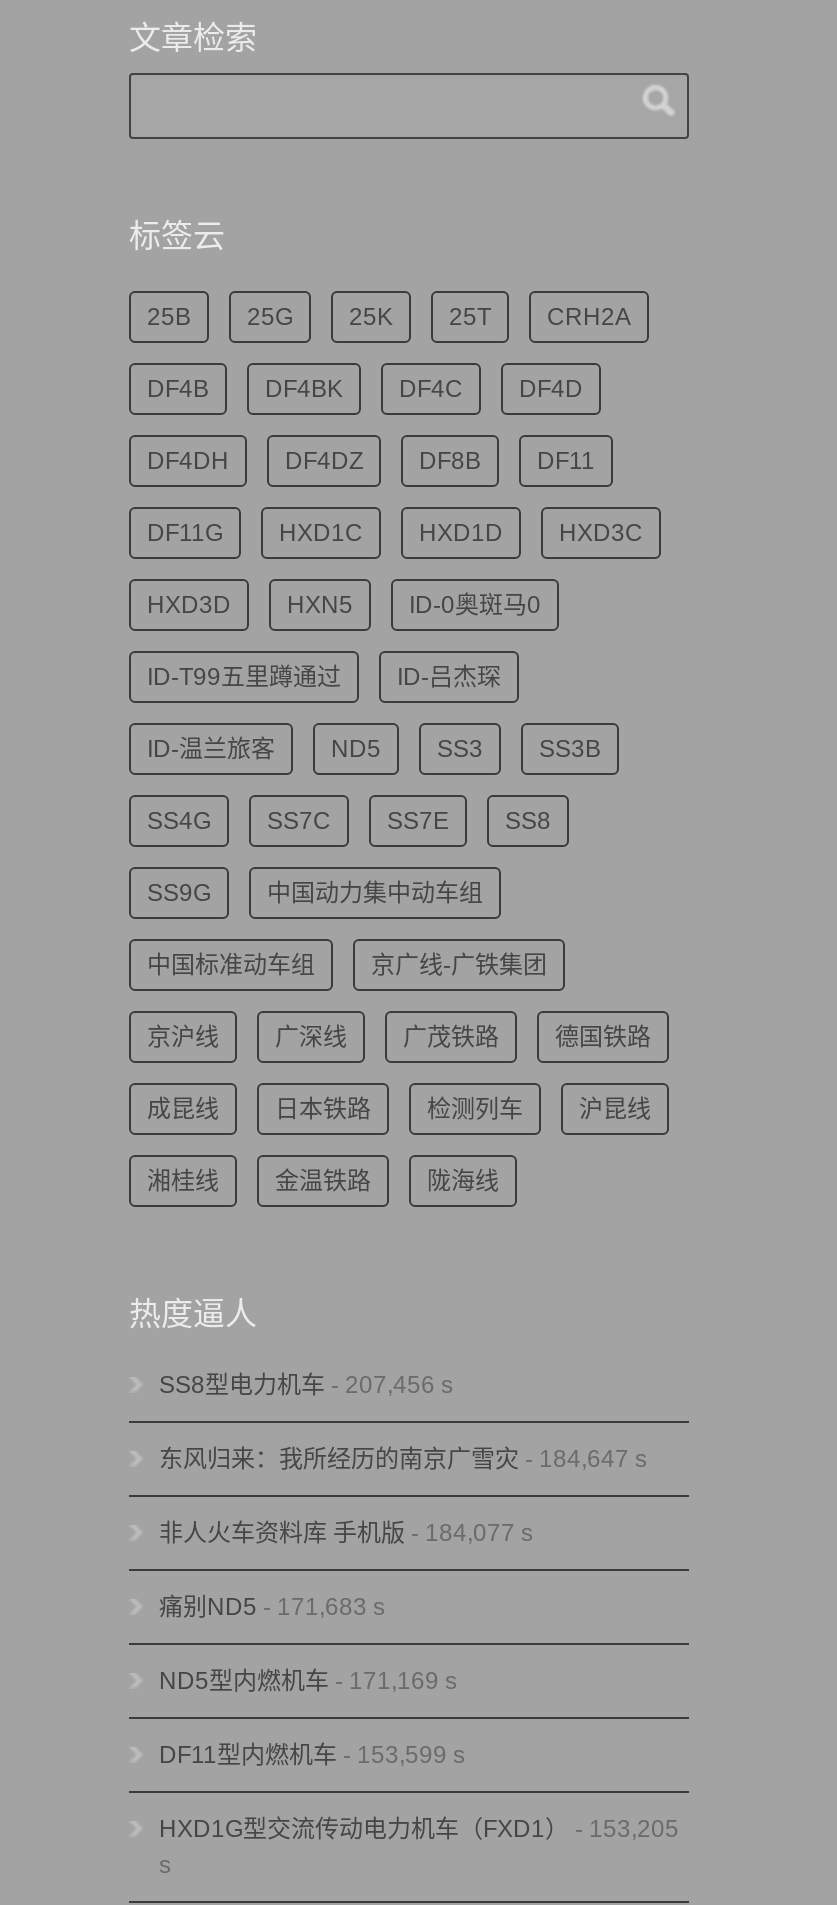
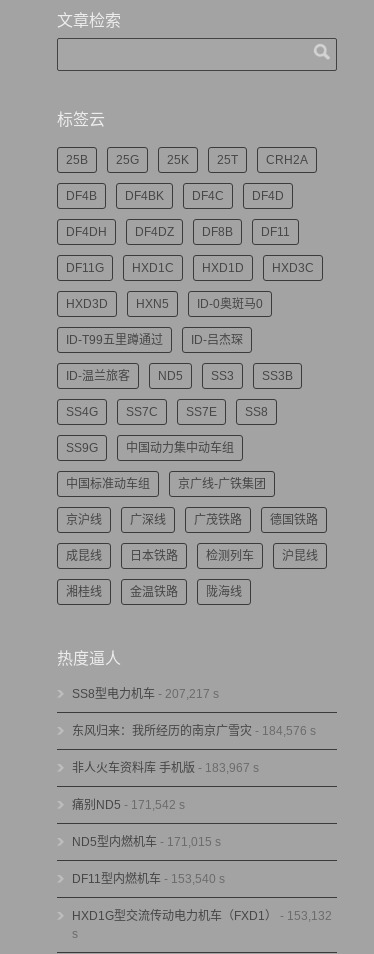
[159,1370,453,1398] SS8型电力机车- 207,456 s -> [72,687,219,701] SS8型电力机车- 207,217 s
[159,1444,647,1472] 东风归来：我所经历的南京广雪灾- 184,647 s -> [72,724,316,738] 东风归来：我所经历的南京广雪灾- 184,576 s
[159,1518,533,1546] 非人火车资料库 手机版- 184,077 s -> [72,761,259,775] 非人火车资料库 手机版- 183,967 s
[159,1592,385,1620] 痛别ND5 - 171,683 s -> [72,798,185,812] 痛别ND5 - 171,542 s
[159,1666,457,1694] ND5型内燃机车- 171,169 s -> [72,835,221,849] ND5型内燃机车- 171,015 s
[159,1740,465,1768] DF11型内燃机车- 153,599 s -> [72,872,225,886] DF11型内燃机车- 153,540 s
[159,1814,679,1842] HXD1G型交流传动电力机车（FXD1）- 153,205 -> [72,909,332,923] HXD1G型交流传动电力机车（FXD1）- 153,132

